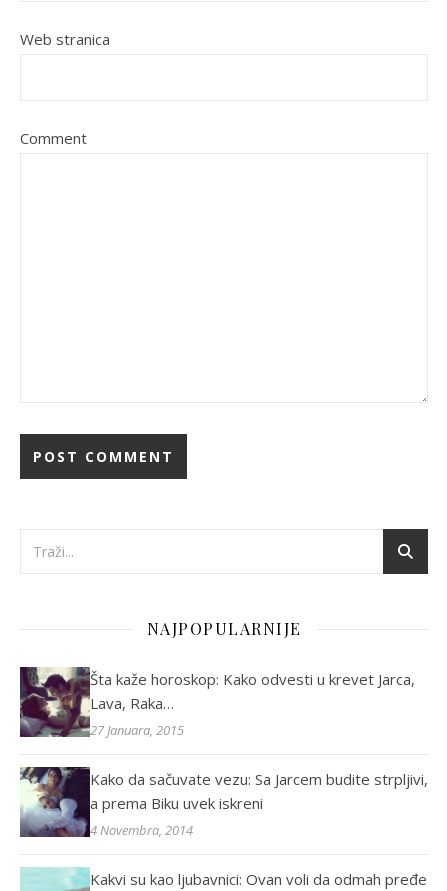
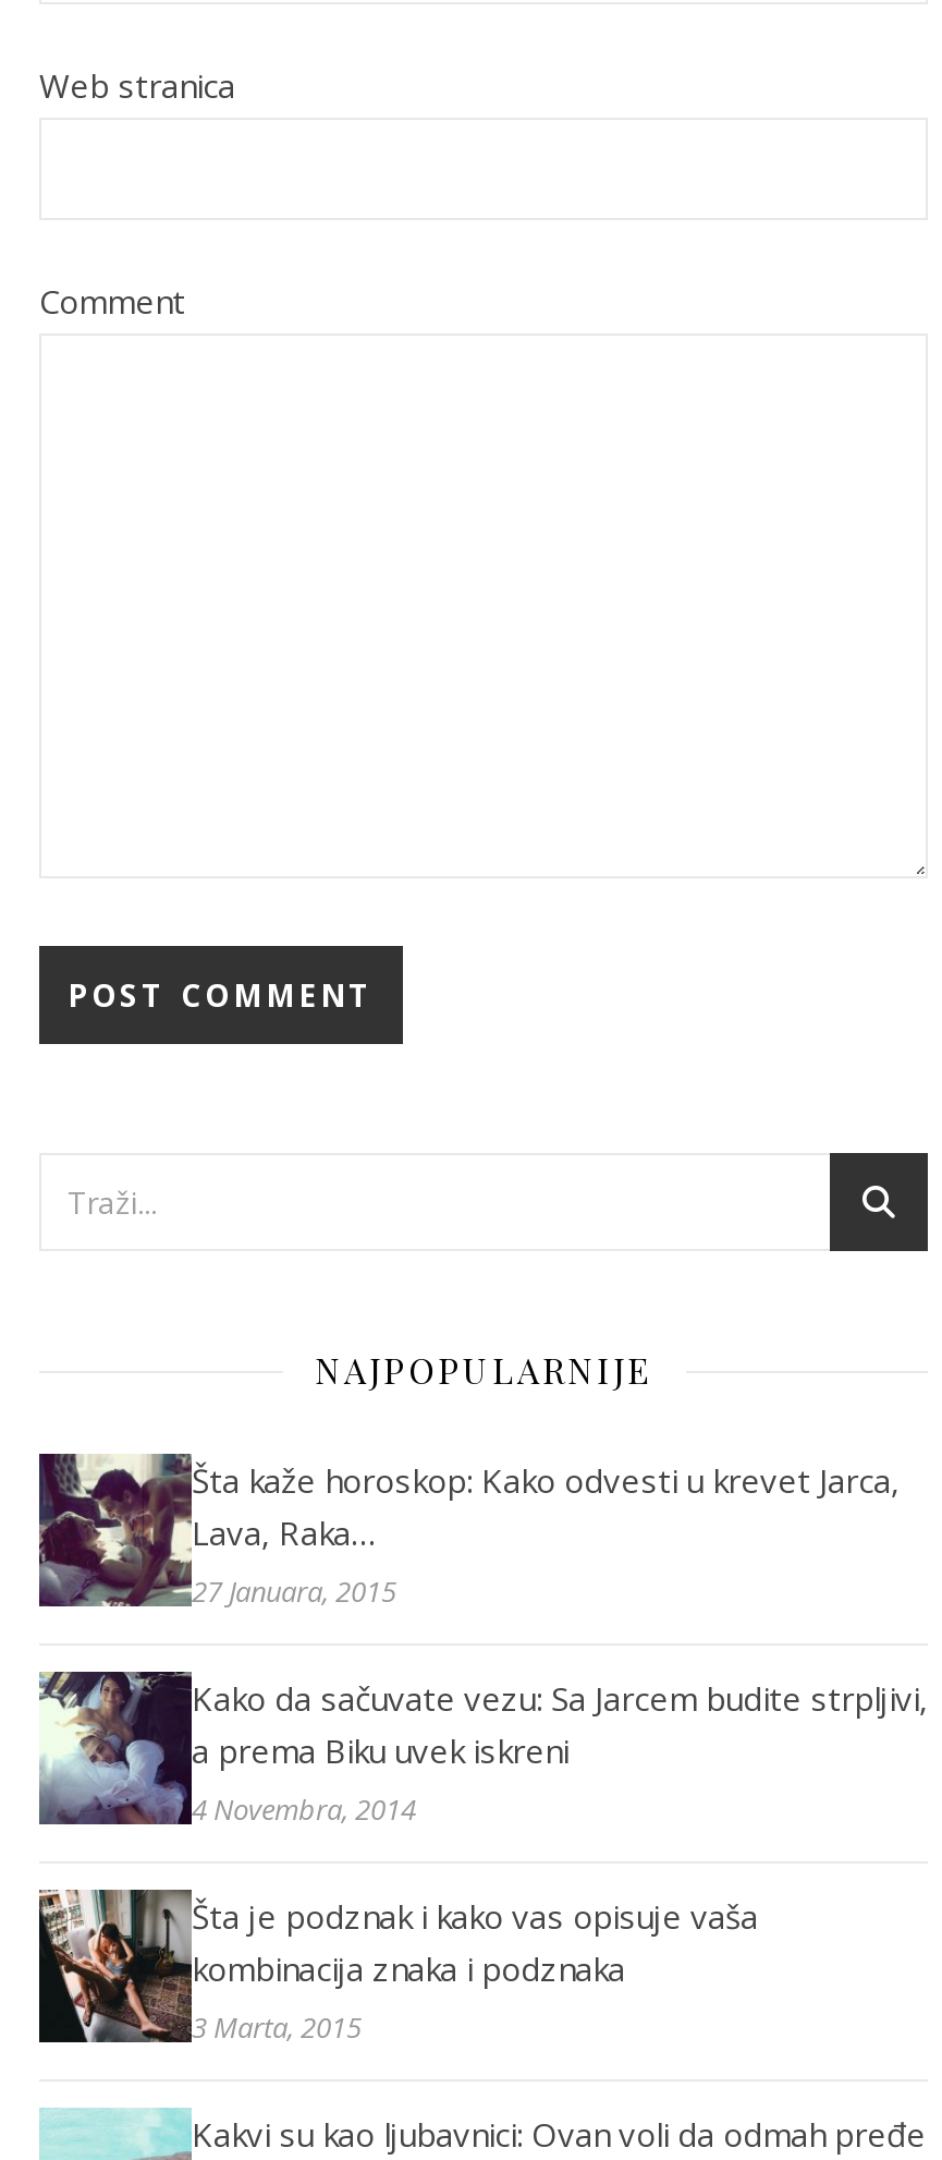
none -> [37,1888,758,2047] [image] | Šta je podznak i kako vas opisuje vaša | kombinacija znaka i podznaka | 3 Marta, 2015

